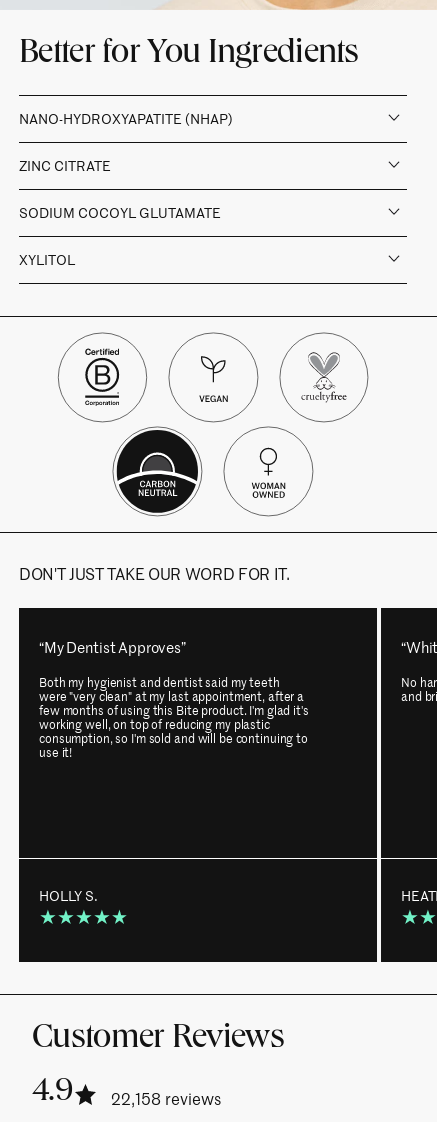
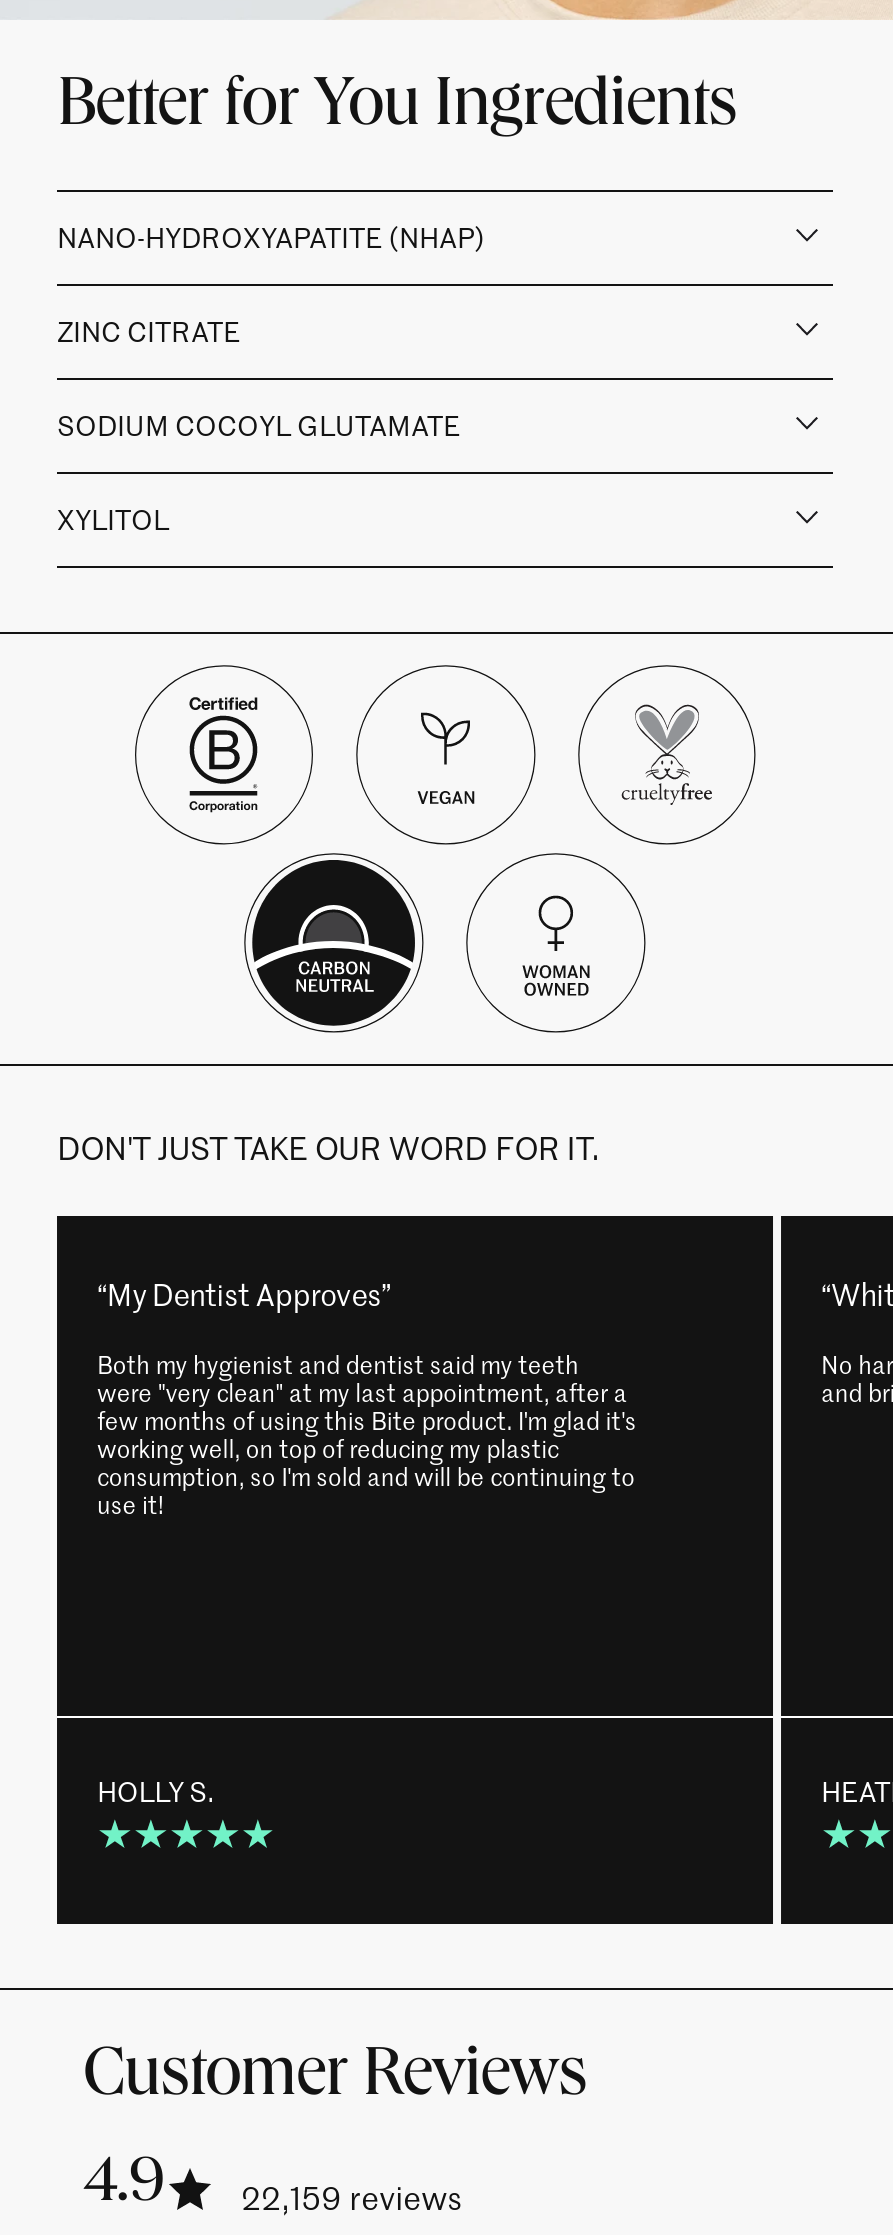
[32,1078,221,1110] 4.9 22,158 reviews -> [83,2156,461,2220] 4.9 22,159 reviews

